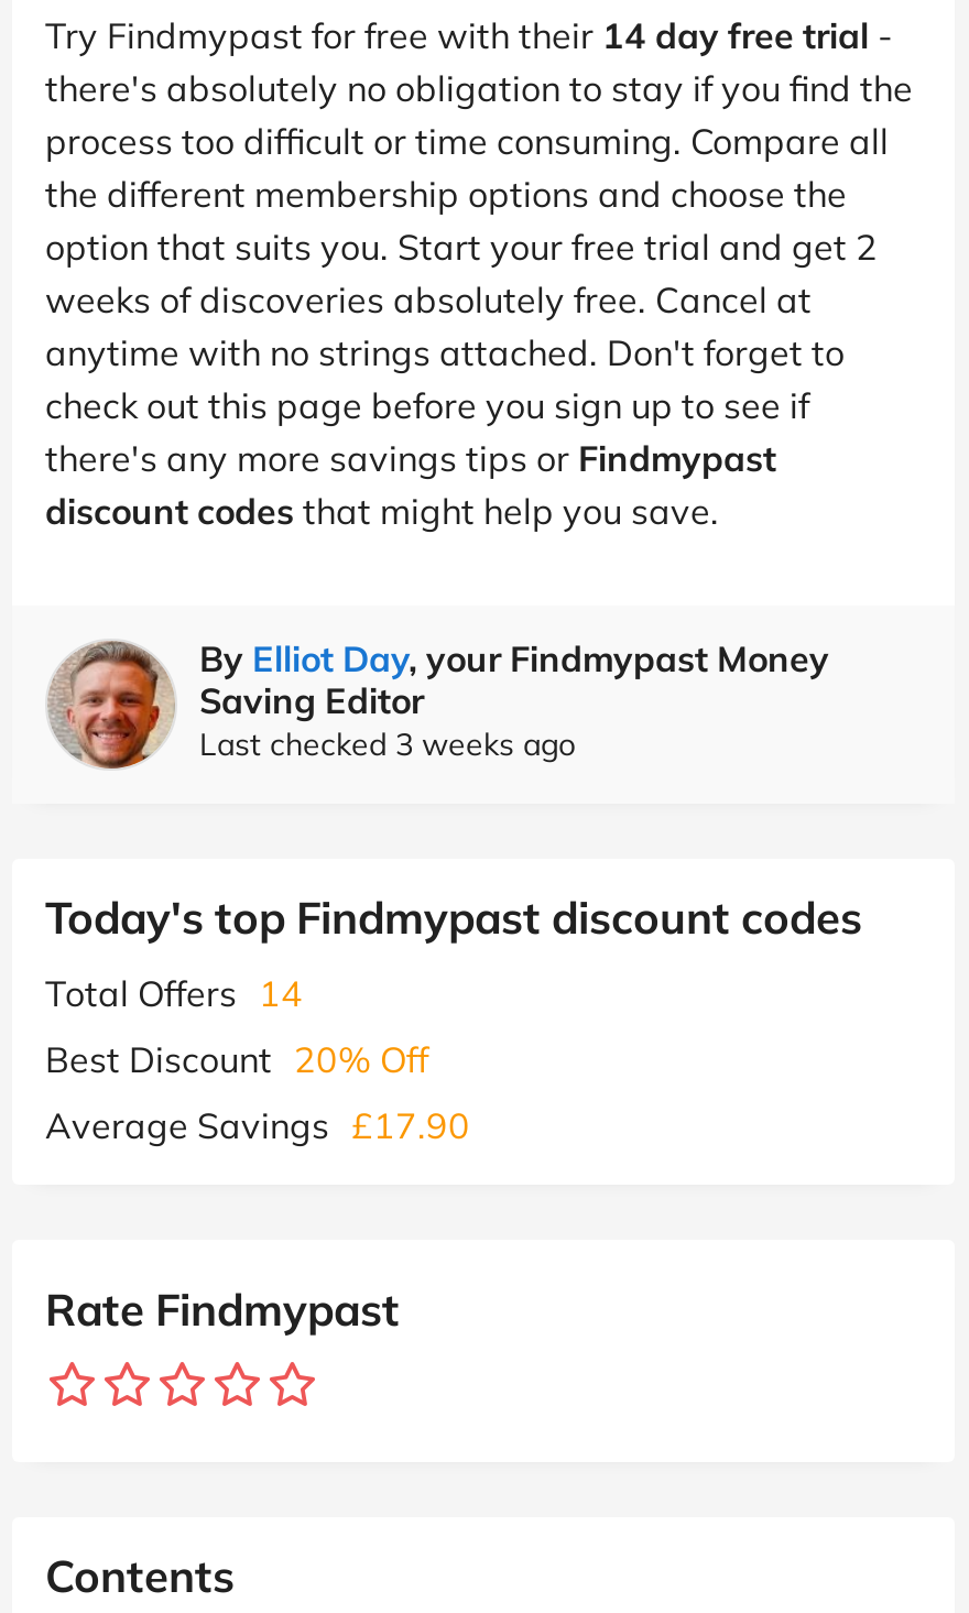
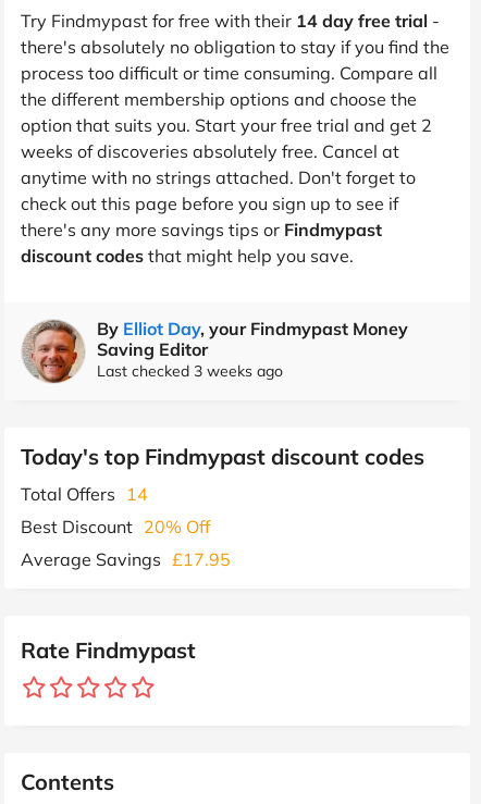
[45,1103,470,1147] Average Savings £17.90 -> [21,548,231,570] Average Savings £17.95

